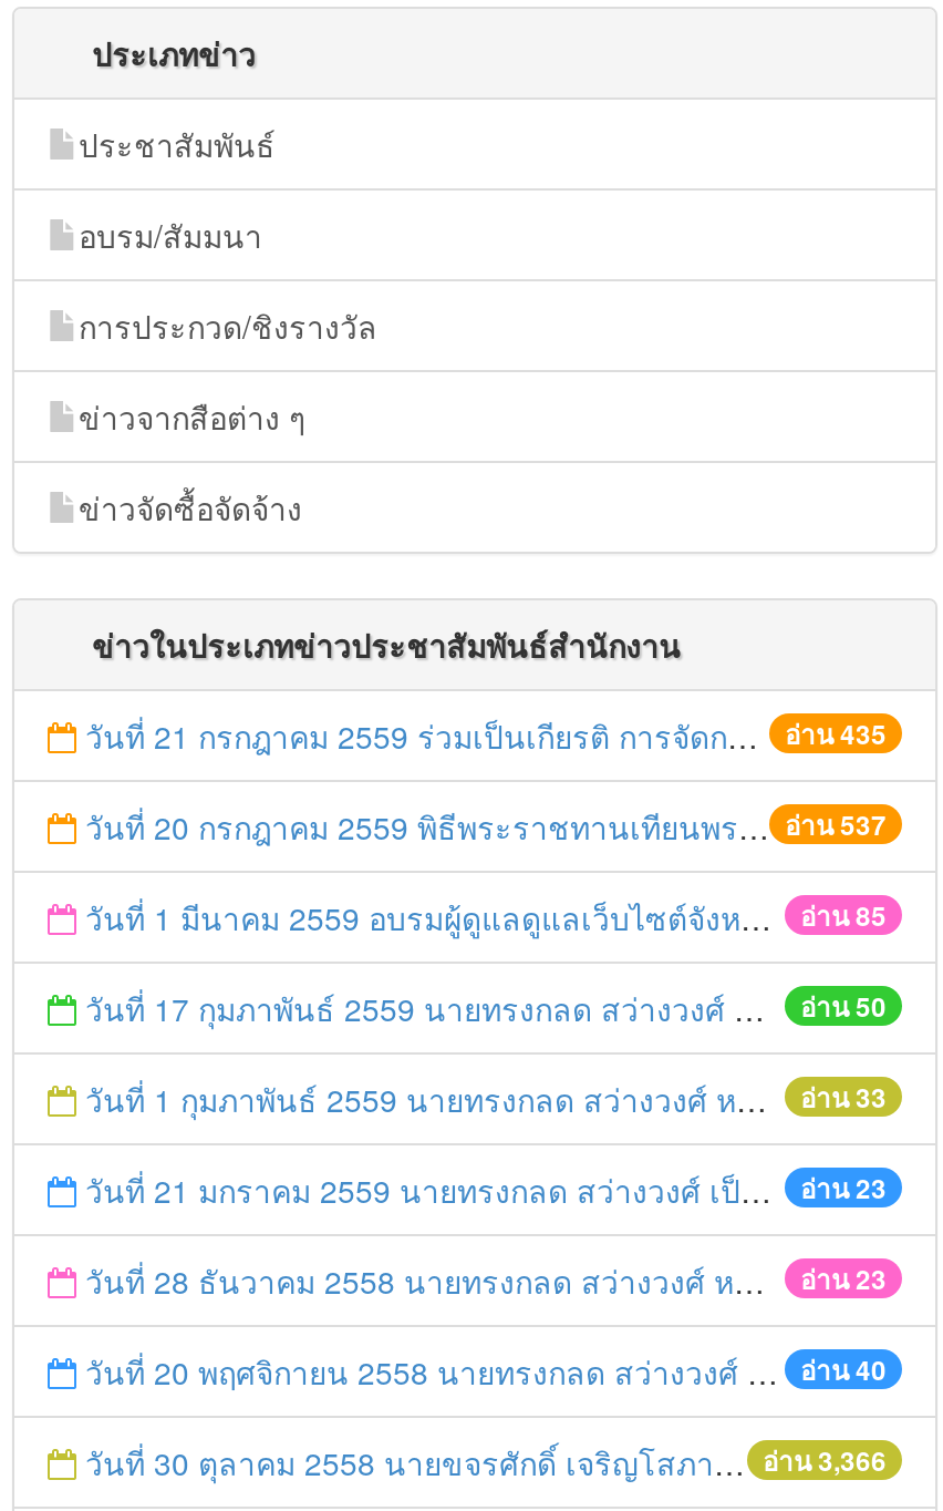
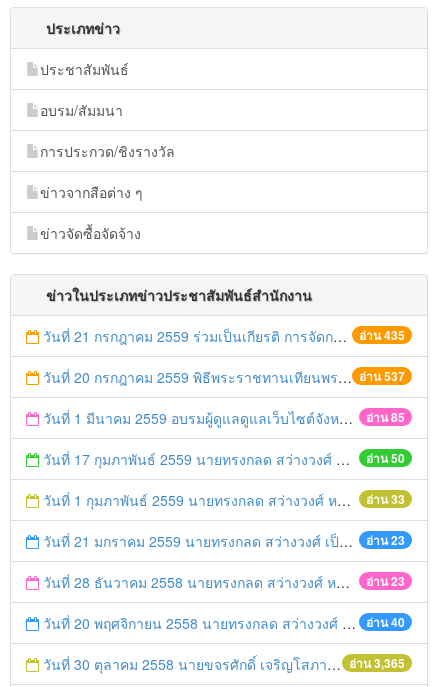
[763,1440,887,1480] อ่าน 3,366 -> [349,654,405,672] อ่าน 3,365

